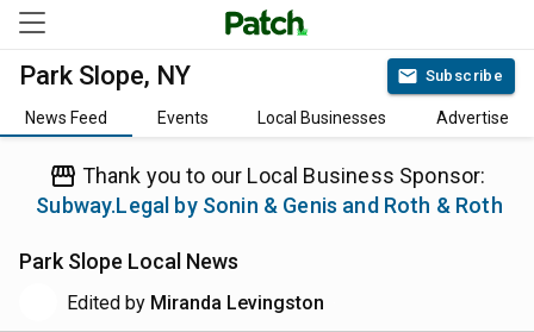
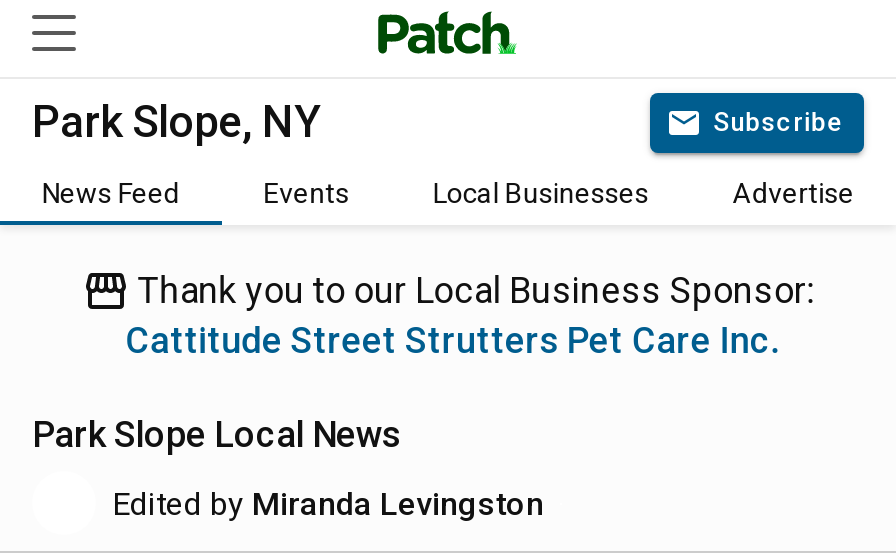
[36,193,503,218] Subway.Legal by Sonin & Genis and Roth & Roth -> [125,319,779,361] Cattitude Street Strutters Pet Care Inc.

